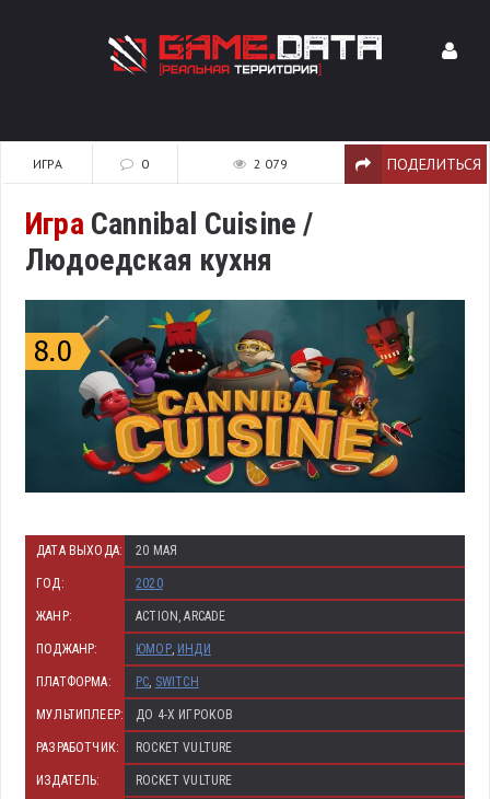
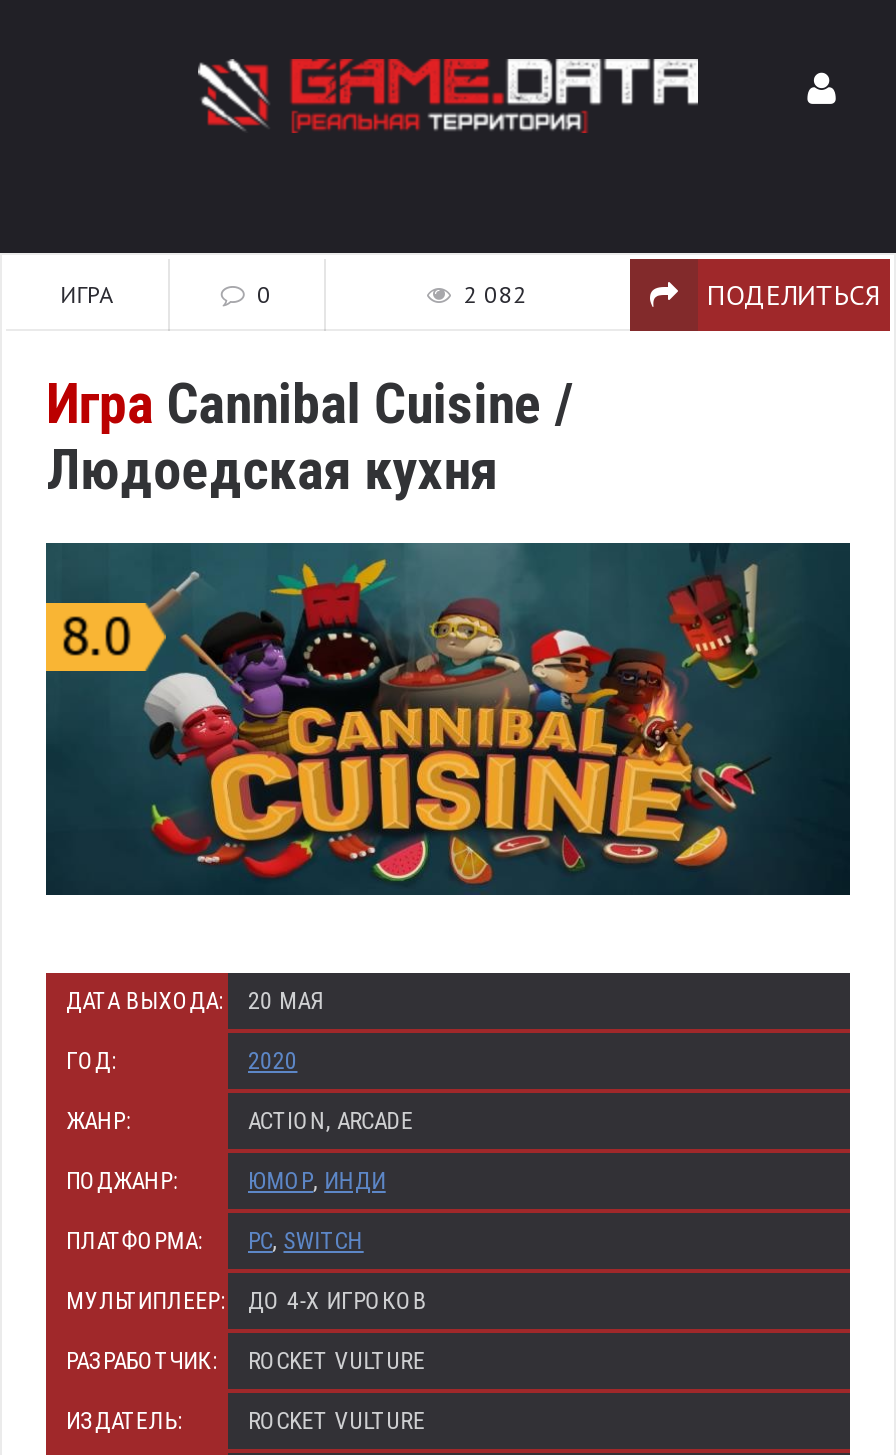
[253,155,288,172] 2 079 -> [463,279,527,309] 2 082

